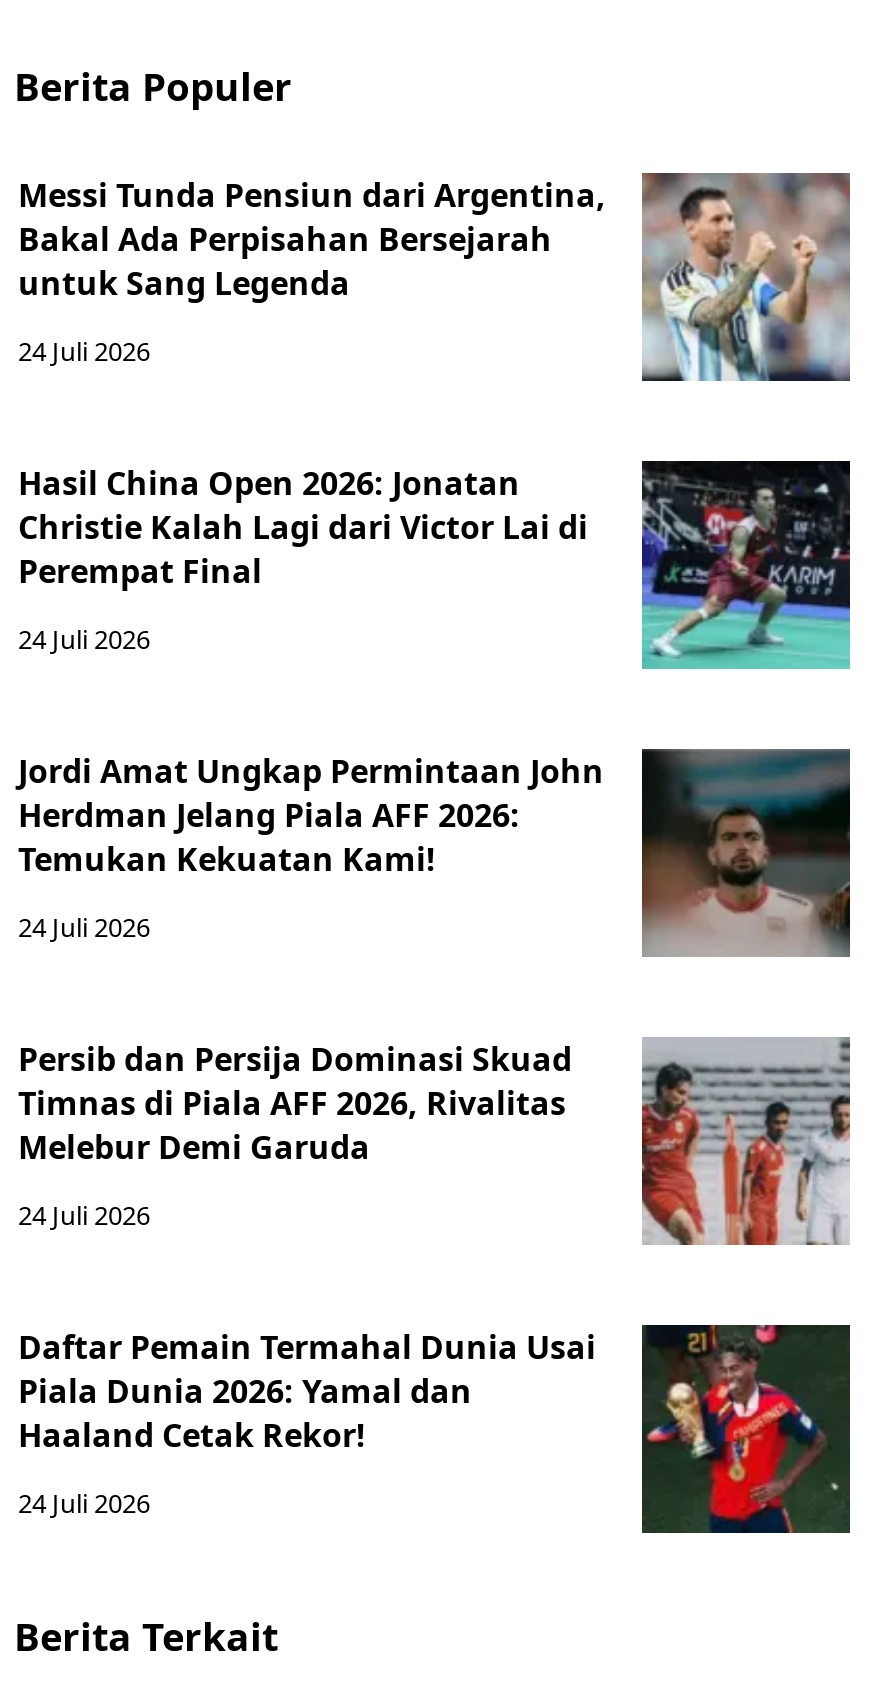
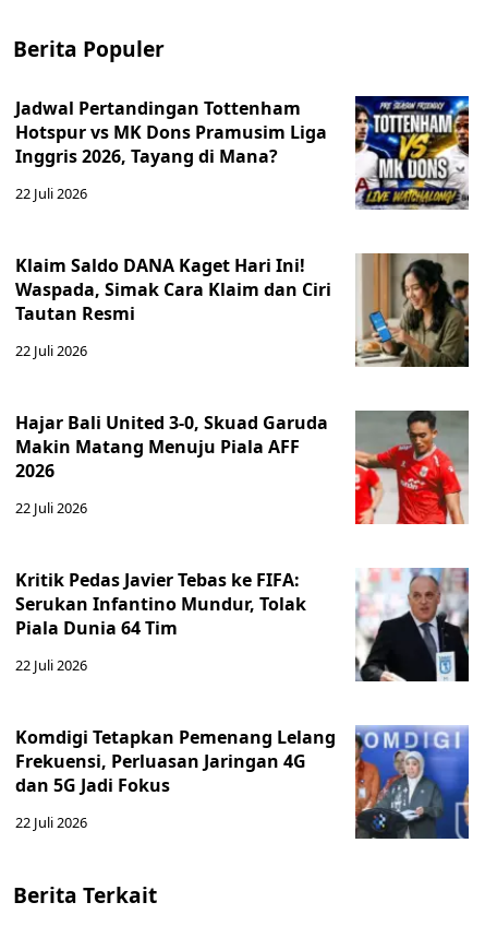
[18,171,852,383] [image] | Messi Tunda Pensiun dari Argentina, | Bakal Ada Perpisahan Bersejarah | untuk Sang Legenda -> [15,95,470,210] [image] | Jadwal Pertandingan Tottenham | Hotspur vs MK Dons Pramusim Liga | Inggris 2026, Tayang di Mana?
[18,333,150,369] 24 Juli 2026 -> [15,183,87,203] 22 Juli 2026
[18,459,852,671] [image] | Hasil China Open 2026: Jonatan | Christie Kalah Lagi dari Victor Lai di | Perempat Final -> [15,252,470,368] [image] | Klaim Saldo DANA Kaget Hari Ini! | Waspada, Simak Cara Klaim dan Ciri | Tautan Resmi
[18,621,150,657] 24 Juli 2026 -> [15,341,87,360] 22 Juli 2026
[18,749,852,959] [image] | Jordi Amat Ungkap Permintaan John | Herdman Jelang Piala AFF 2026: | Temukan Kekuatan Kami! -> [15,411,469,525] [image] | Hajar Bali United 3-0, Skuad Garuda | Makin Matang Menuju Piala AFF | 2026
[18,909,150,945] 24 Juli 2026 -> [15,498,87,518] 22 Juli 2026
[18,1037,572,1169] Persib dan Persija Dominasi Skuad | Timnas di Piala AFF 2026, Rivalitas | Melebur Demi Garuda -> [15,568,306,640] Kritik Pedas Javier Tebas ke FIFA: | Serukan Infantino Mundur, Tolak | Piala Dunia 64 Tim
[640,1037,852,1247] [image] -> [355,568,470,682] [image]
[18,1197,150,1233] 24 Juli 2026 -> [15,655,87,675] 22 Juli 2026
[18,1323,852,1535] [image] | Daftar Pemain Termahal Dunia Usai | Piala Dunia 2026: Yamal dan | Haaland Cetak Rekor! -> [15,725,470,840] [image] | Komdigi Tetapkan Pemenang Lelang | Frekuensi, Perluasan Jaringan 4G | dan 5G Jadi Fokus
[18,1485,150,1521] 24 Juli 2026 -> [15,812,87,832] 22 Juli 2026

